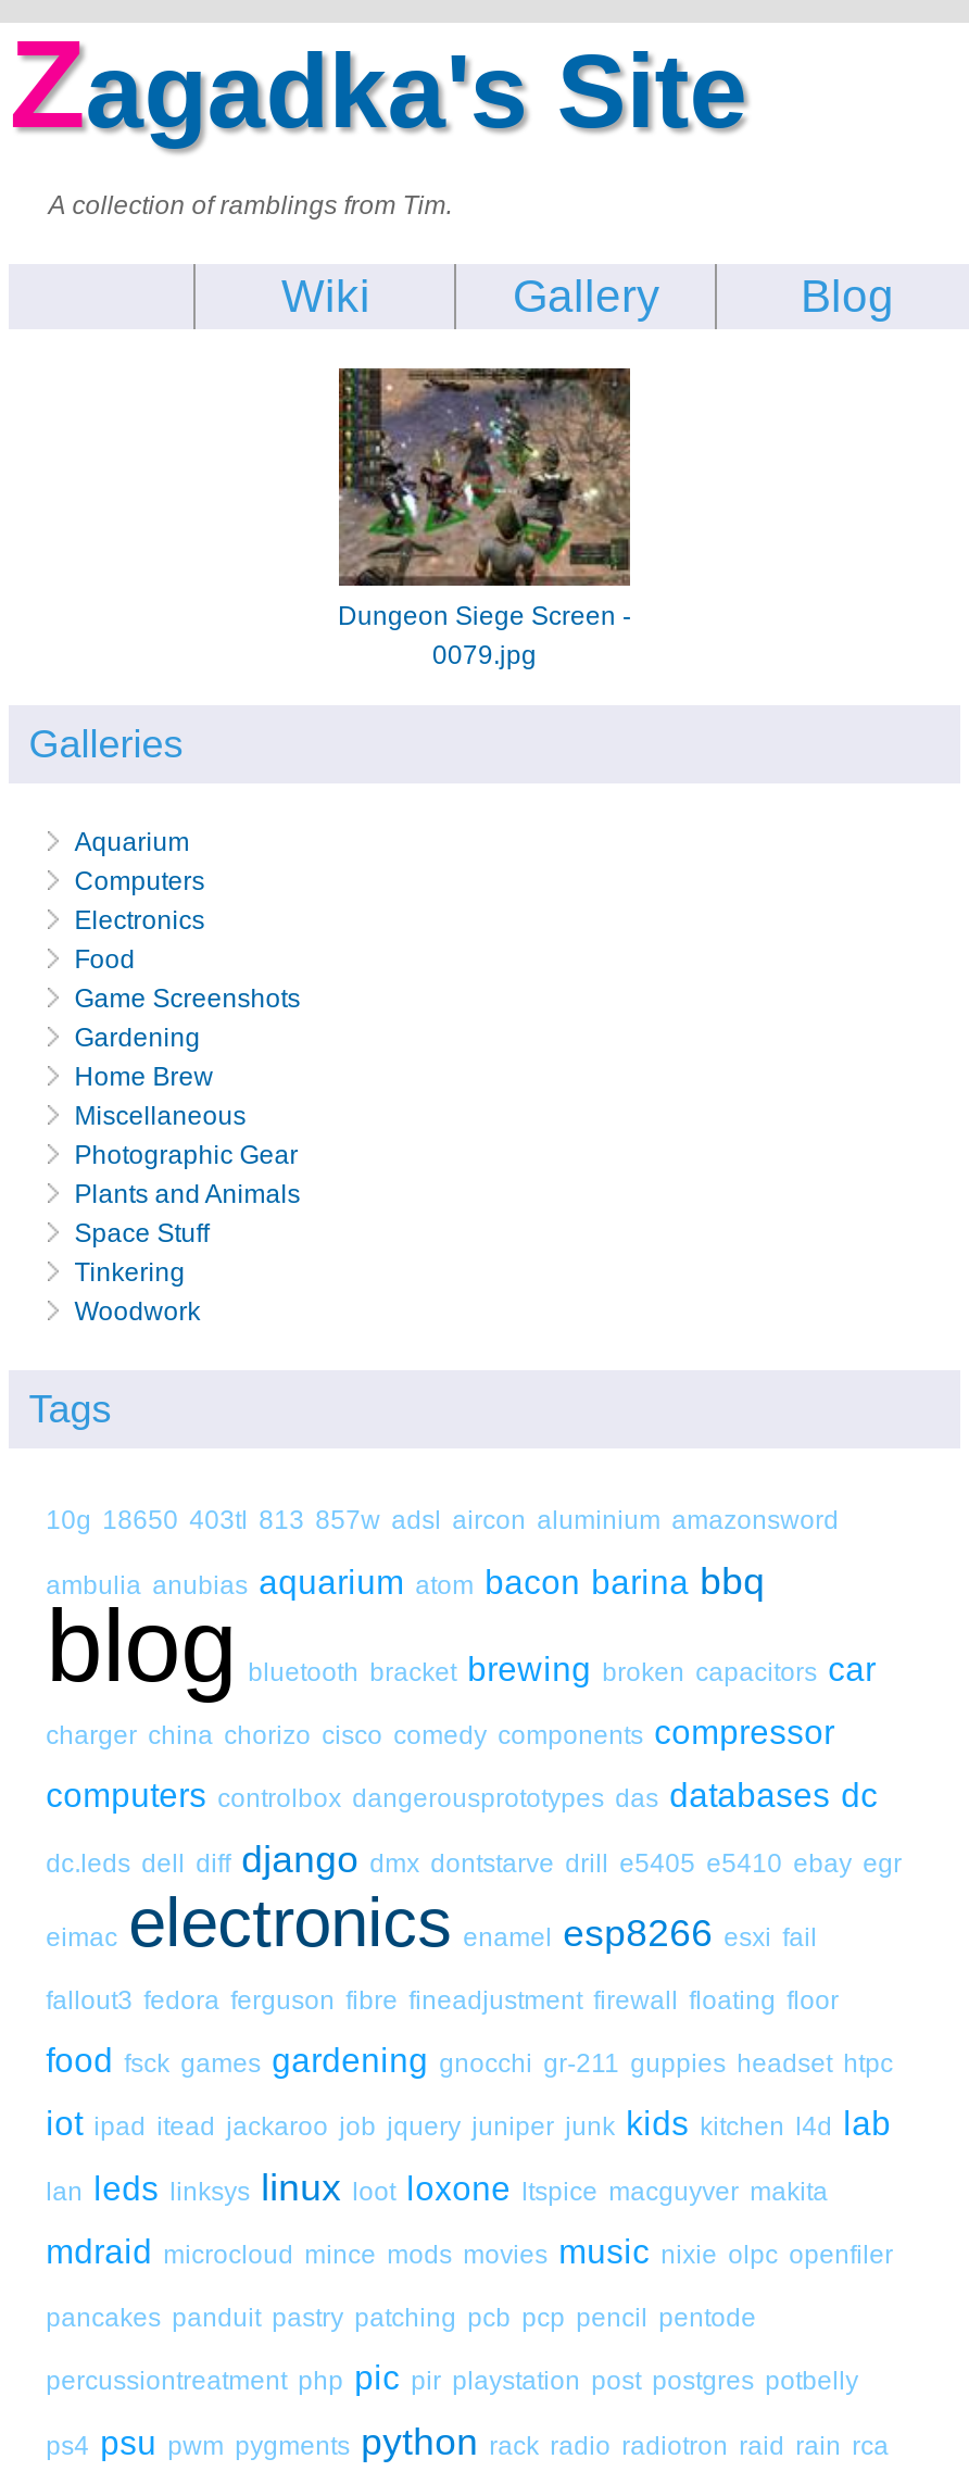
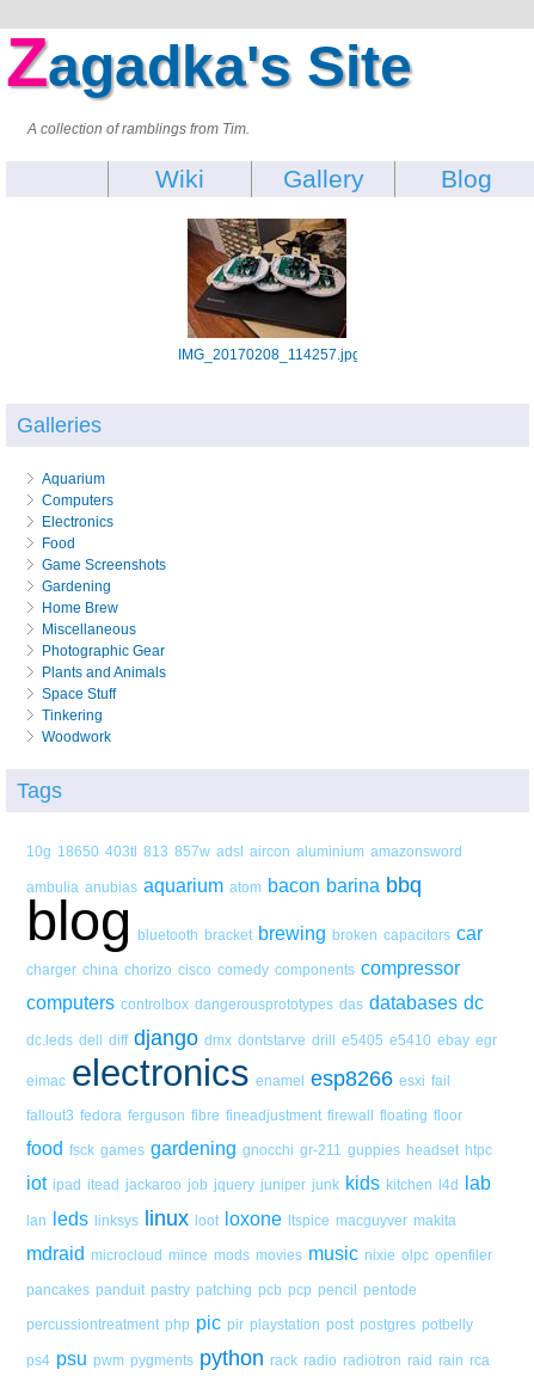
[337,366,632,670] [image] | Dungeon Siege Screen - | 0079.jpg -> [178,217,361,363] [image] | IMG_20170208_114257.jpg

